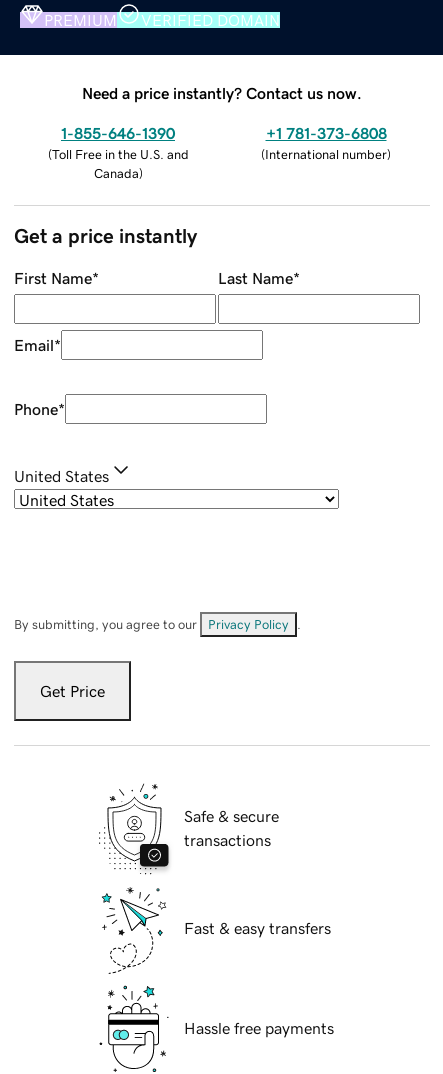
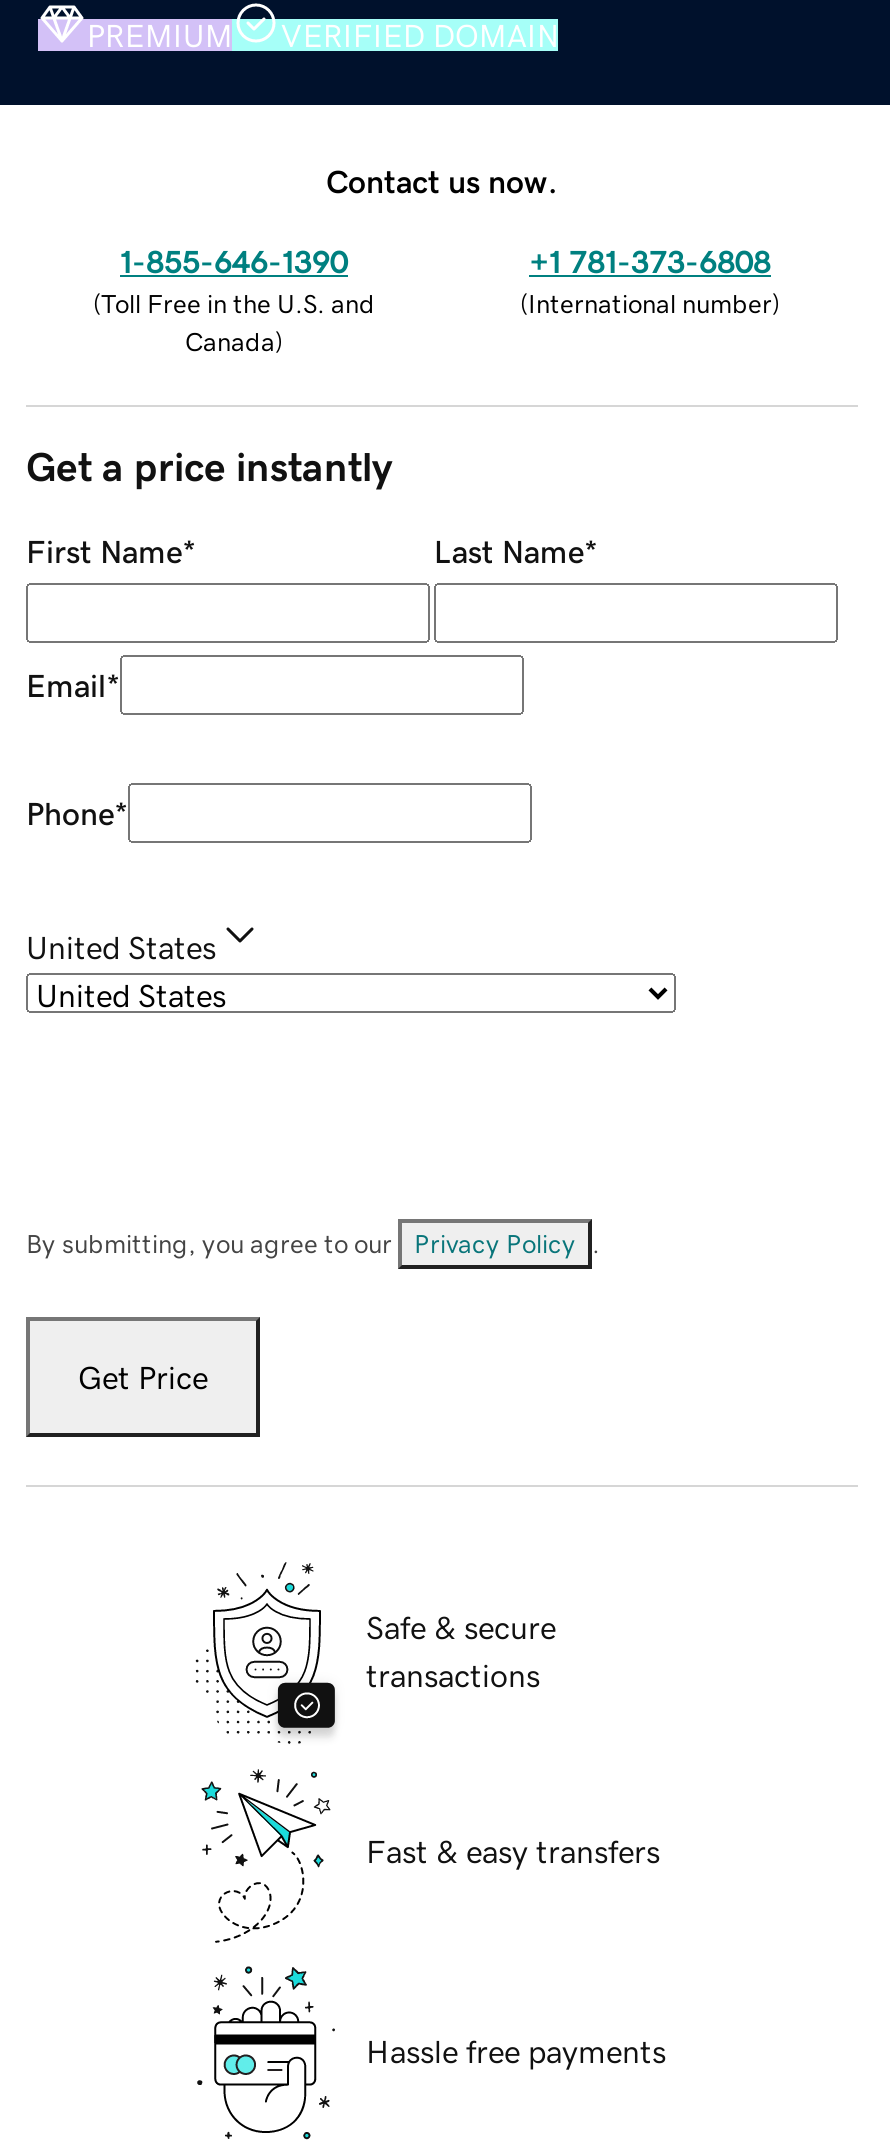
[82,85,362,101] Need a price instantly? Contact us now. -> [326,164,558,196] Contact us now.

